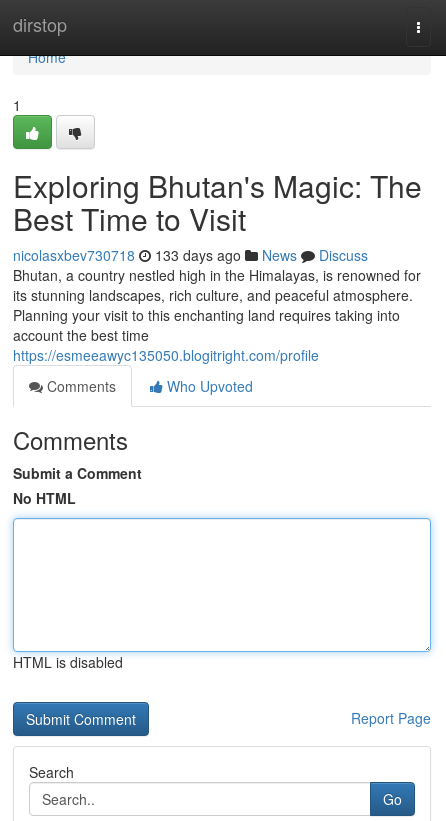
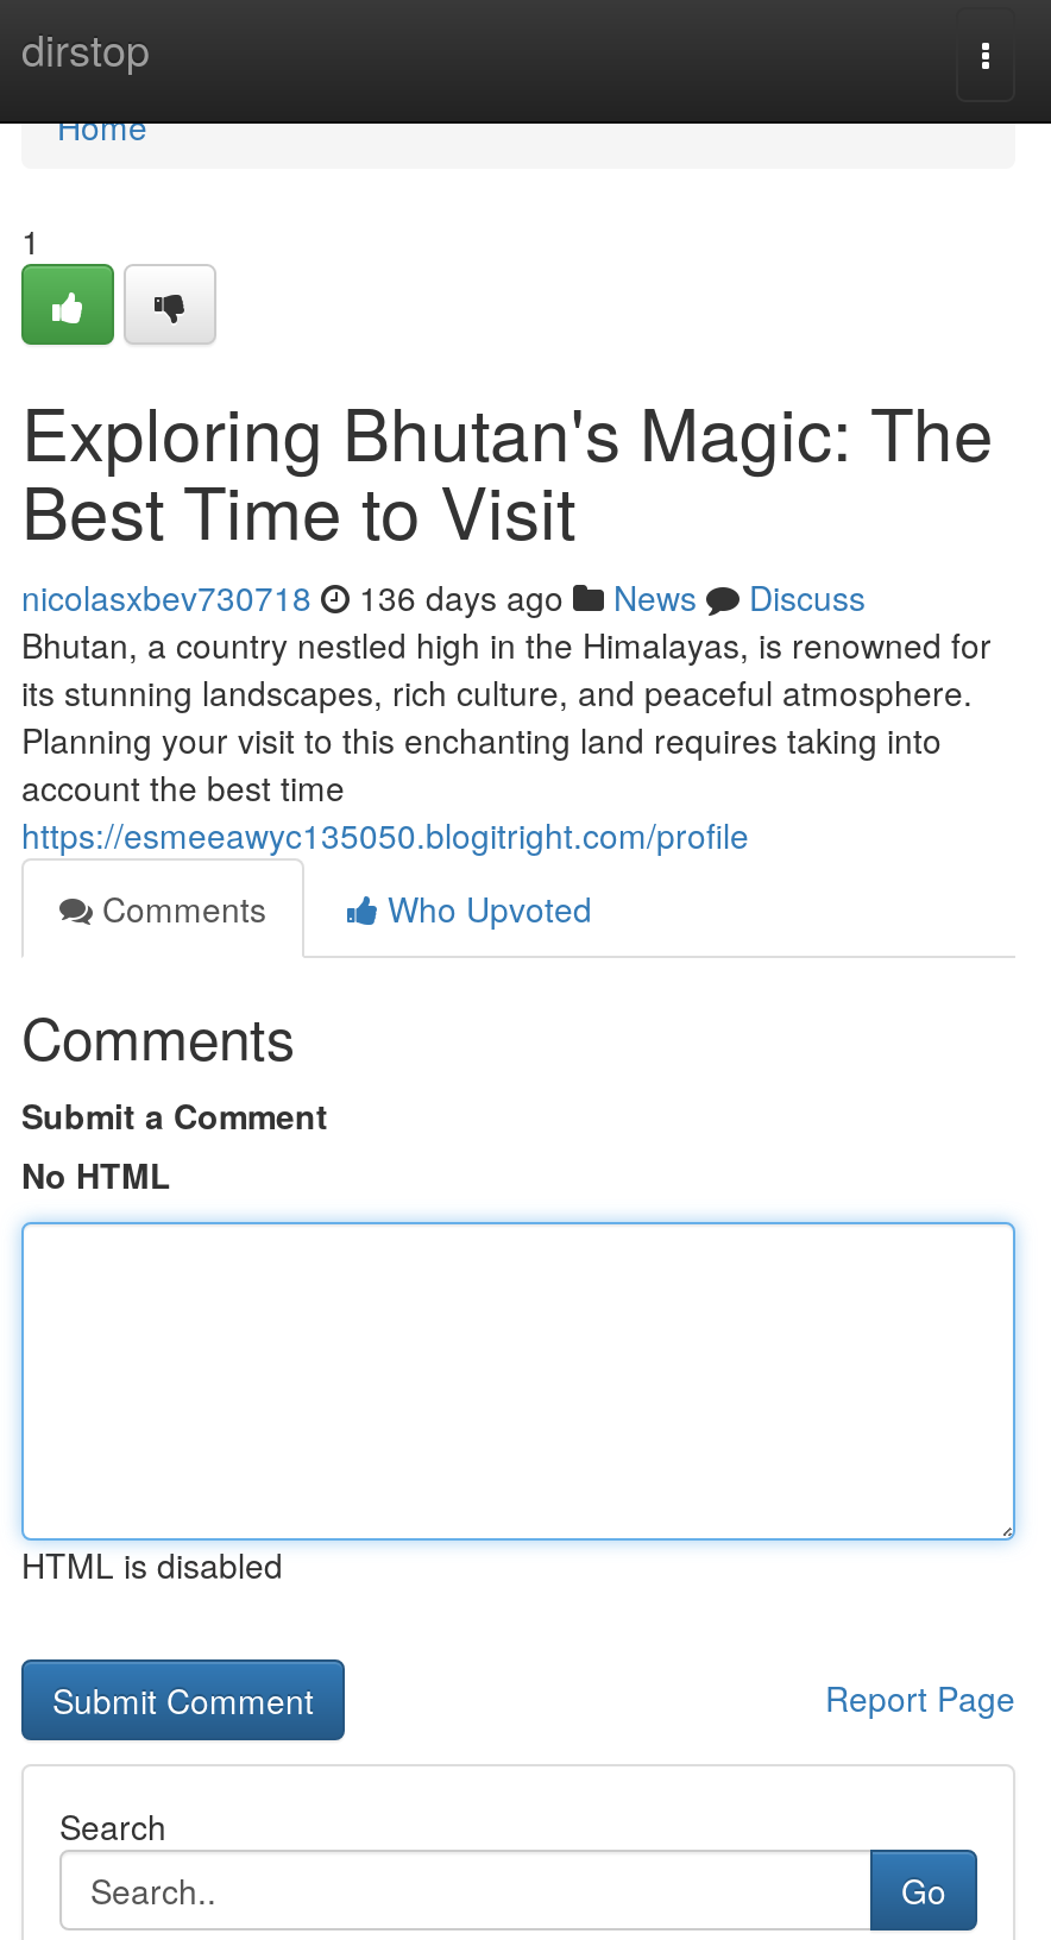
[13,245,368,265] nicolasxbev730718 133 days ago News Discuss -> [21,573,866,621] nicolasxbev730718 136 days ago News Discuss

